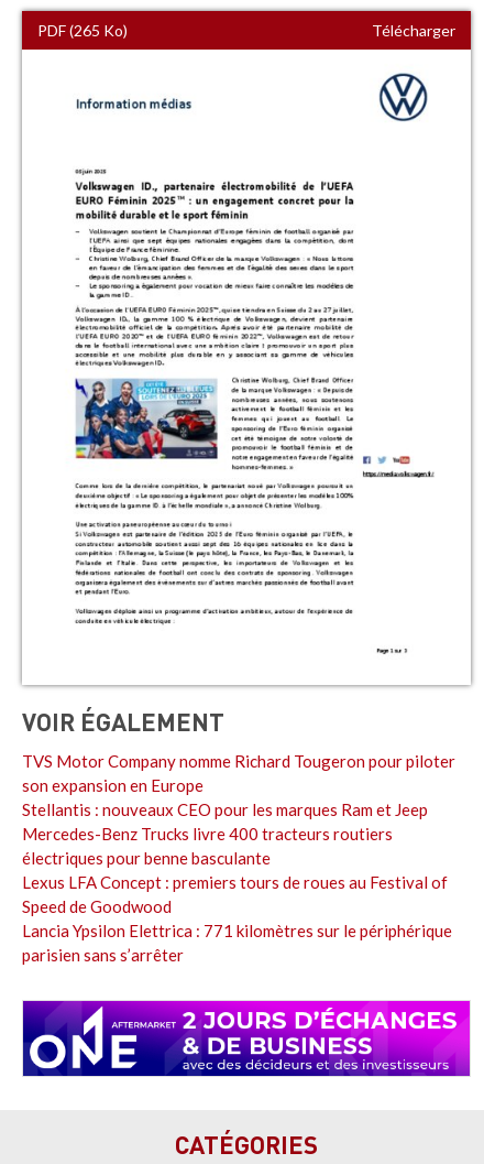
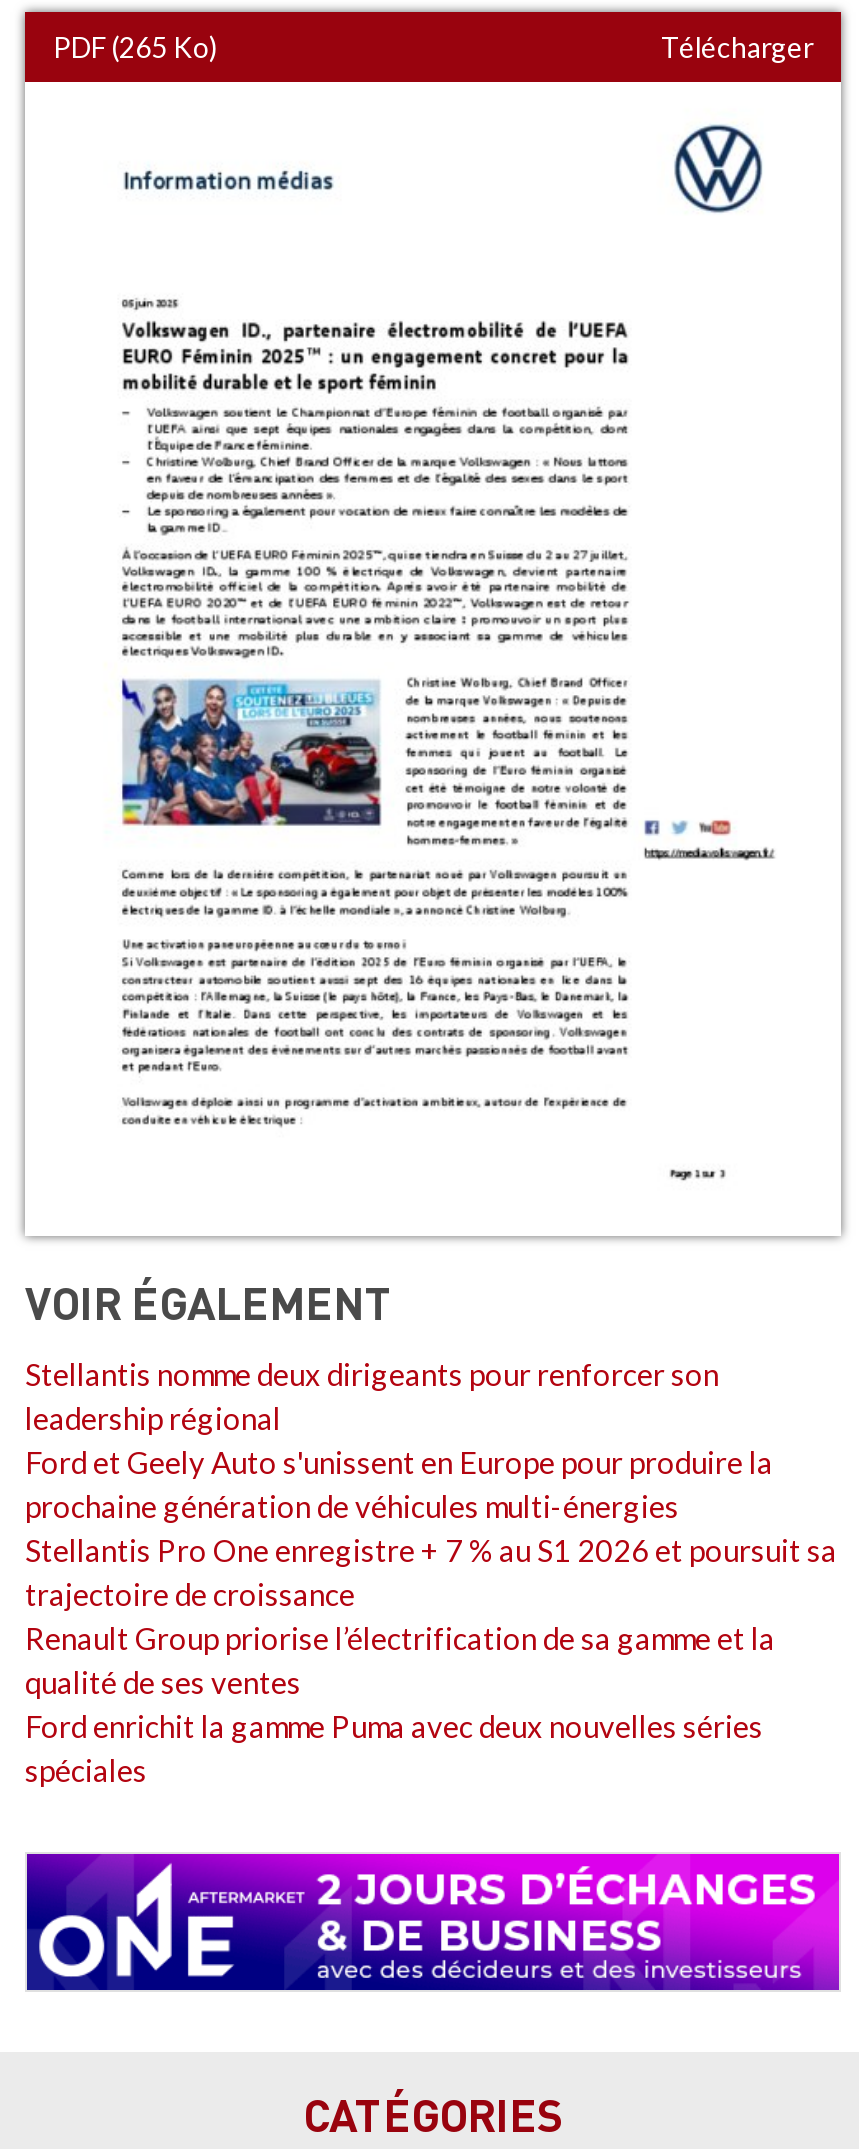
[22,751,455,965] TVS Motor Company nomme Richard Tougeron pour piloter | son expansion en Europe | Stellantis : nouveaux CEO pour les marques Ram et Jeep | Mercedes-Benz Trucks livre 400 tracteurs routiers | électriques pour benne basculante | Lexus LFA Concept : premiers tours de roues au Festival of | Speed de Goodwood | Lancia Ypsilon Elettrica : 771 kilomètres sur le périphérique | parisien sans s’arrêter -> [25,1356,837,1788] Stellantis nomme deux dirigeants pour renforcer son | leadership régional | Ford et Geely Auto s'unissent en Europe pour produire la | prochaine génération de véhicules multi-énergies | Stellantis Pro One enregistre + 7 % au S1 2026 et poursuit sa | trajectoire de croissance | Renault Group priorise l’électrification de sa gamme et la | qualité de ses ventes | Ford enrichit la gamme Puma avec deux nouvelles séries | spéciales

